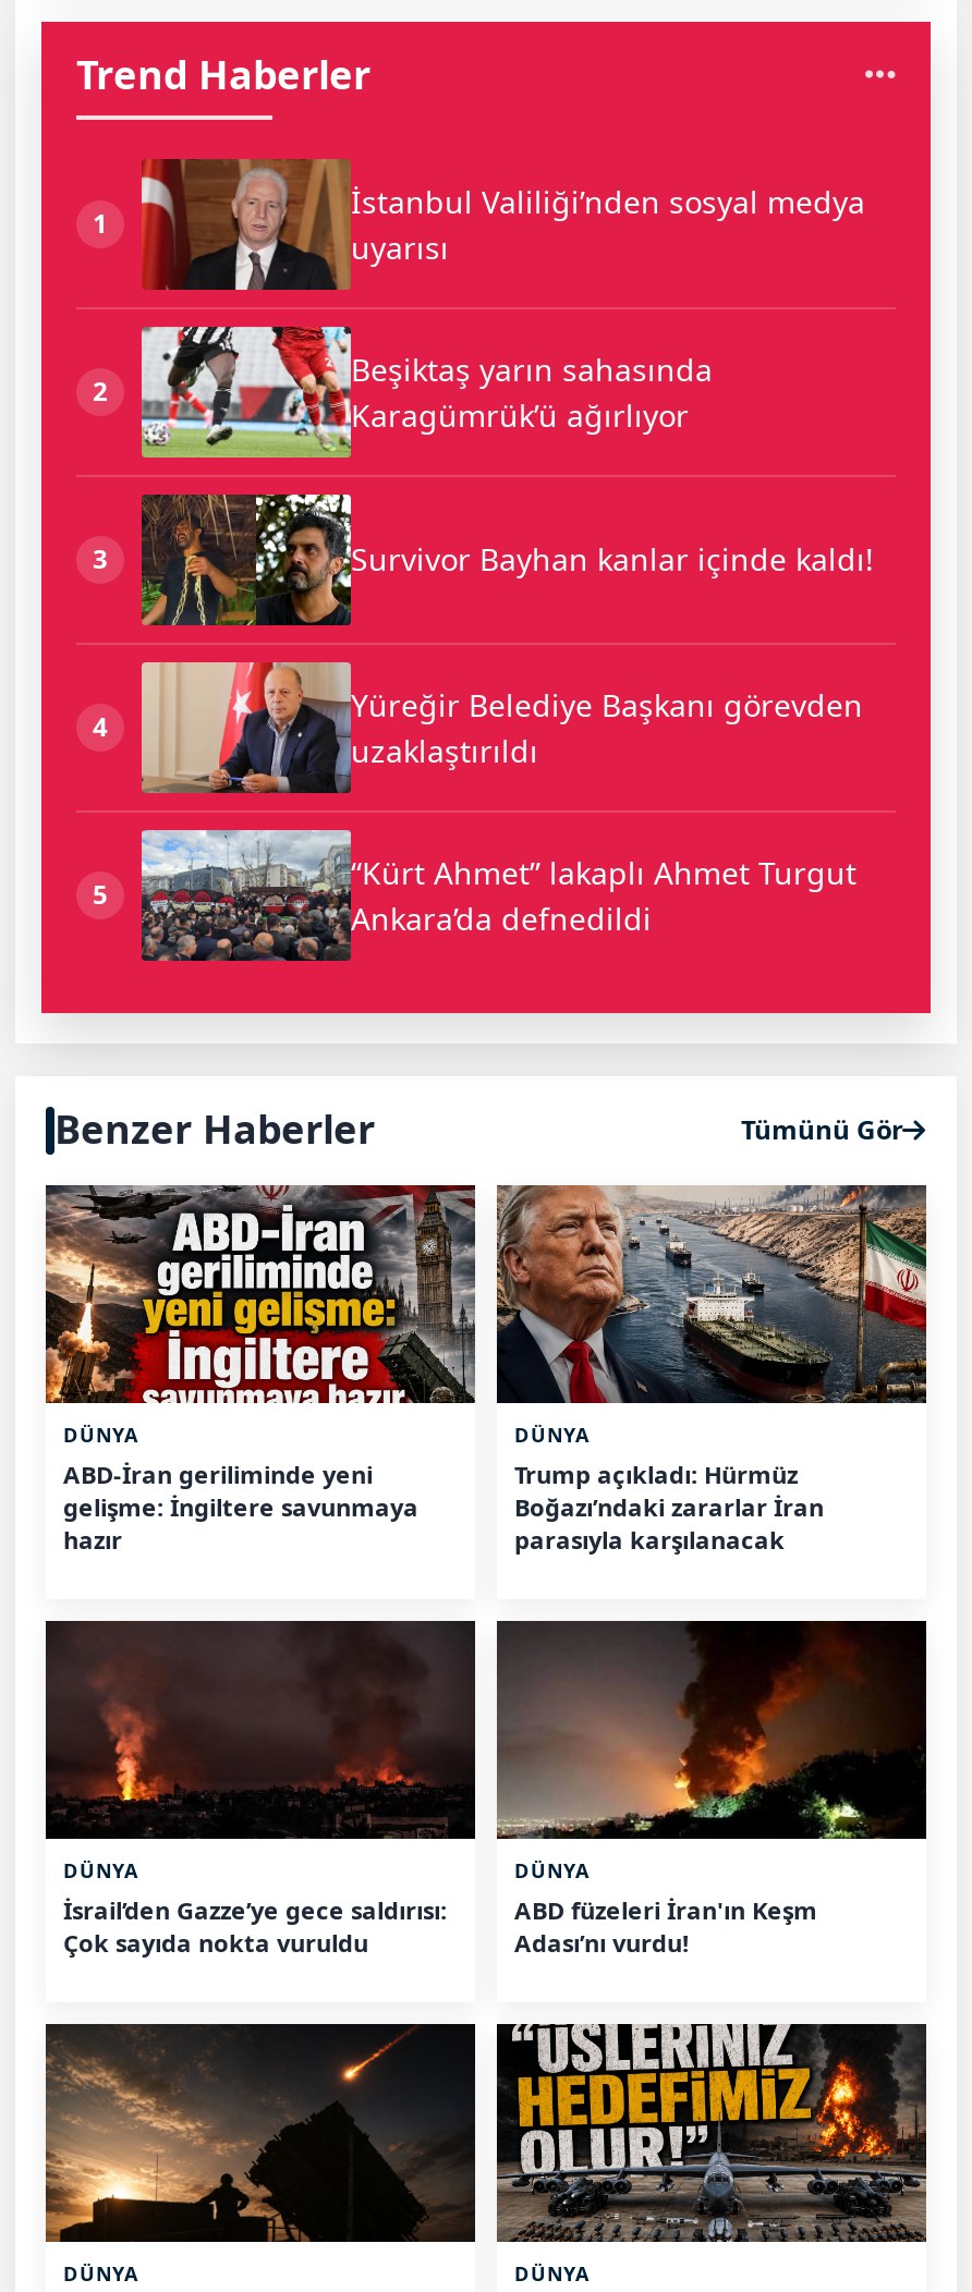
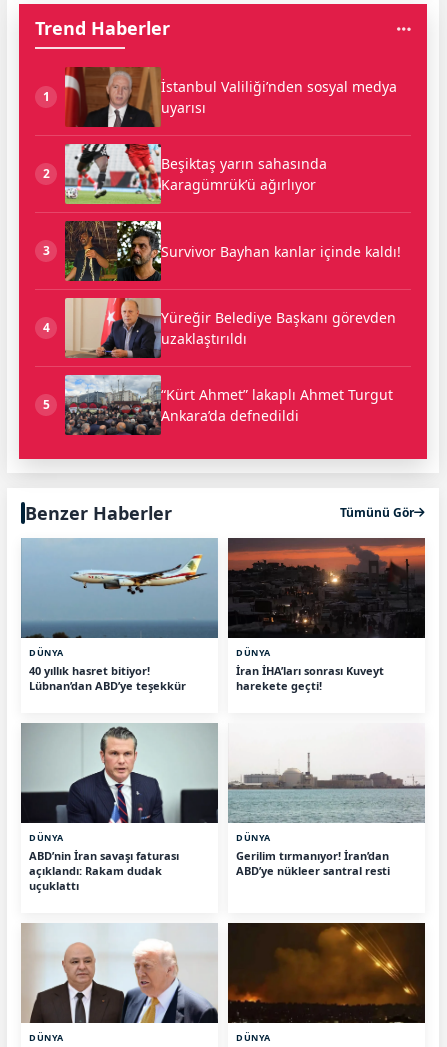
[44,1183,477,1555] [image] | ABD-İran geriliminde yeni | gelişme: İngiltere savunmaya | hazır -> [20,538,218,693] [image] | 40 yıllık hasret bitiyor! | Lübnan’dan ABD’ye teşekkür
[495,1183,928,1555] [image] | Trump açıkladı: Hürmüz | Boğazı’ndaki zararlar İran | parasıyla karşılanacak -> [227,537,426,693] [image] | İran İHA’ları sonrası Kuveyt | harekete geçti!
[46,1619,475,1958] [image] | İsrail’den Gazze’ye gece saldırısı: | Çok sayıda nokta vuruldu -> [21,723,218,893] [image] | ABD’nin İran savaşı faturası | açıklandı: Rakam dudak | uçuklattı
[495,1619,928,1958] [image] | ABD füzeleri İran'ın Keşm | Adası’nı vurdu! -> [228,739,425,878] [image] | Gerilim tırmanıyor! İran’dan | ABD’ye nükleer santral resti
[46,2022,477,2244] [image] -> [22,924,218,1024] [image]
[497,2022,926,2242] [image] -> [227,922,426,1023] [image]

